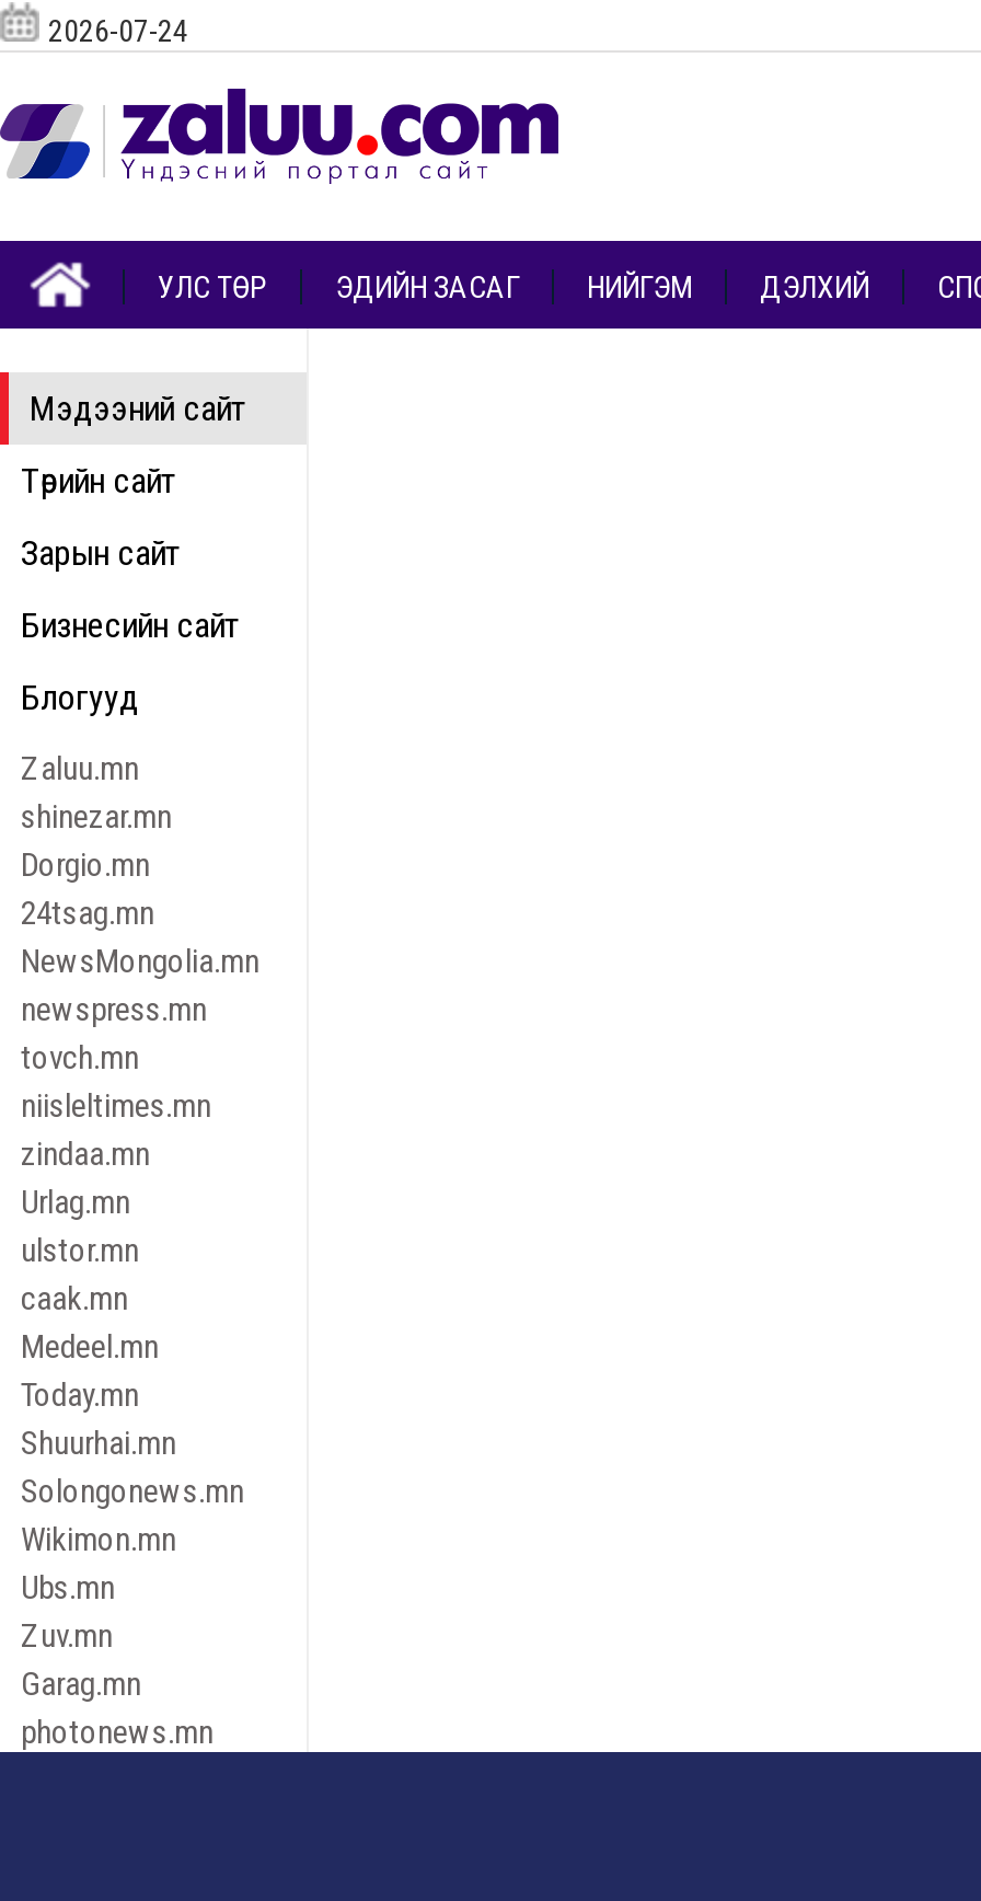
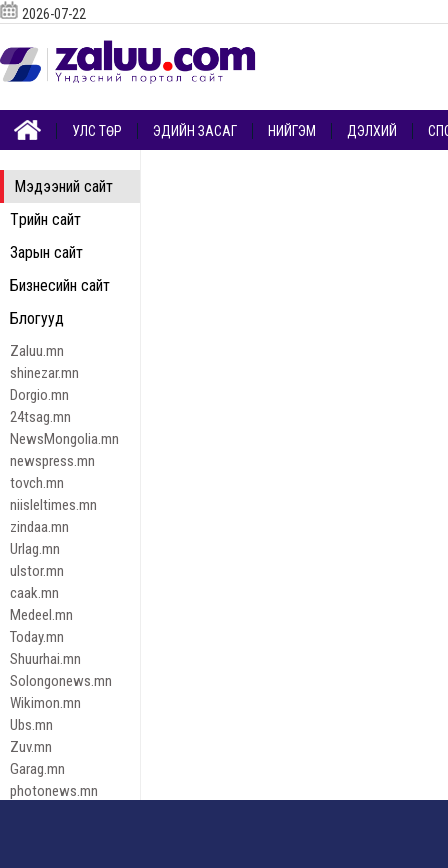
[48,13,188,48] 2026-07-24 -> [22,6,86,22] 2026-07-22

